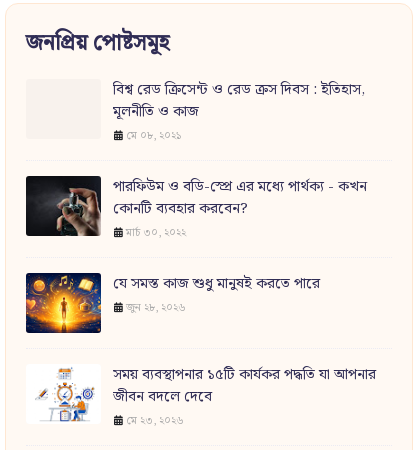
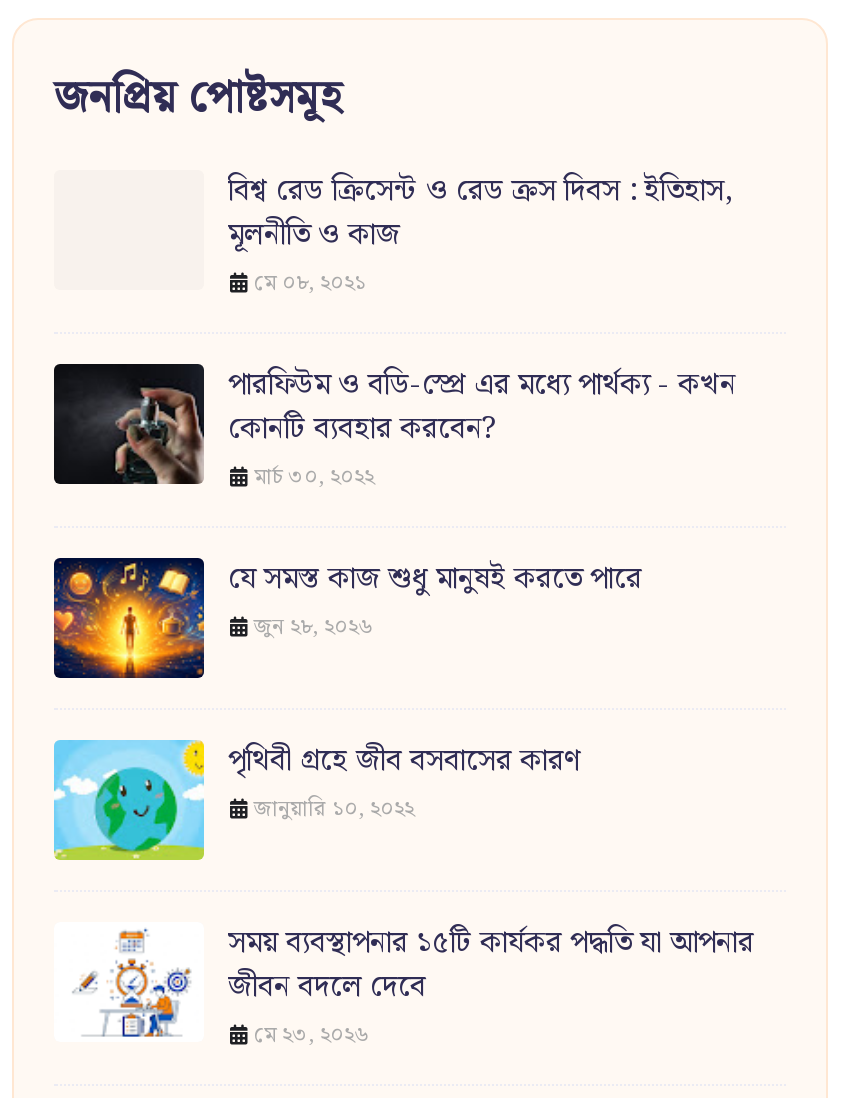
none -> [52,738,582,862] [image] | পৃথিবী গ্রহে জীব বসবাসের কারণ | জানুয়ারি ১০, ২০২২

